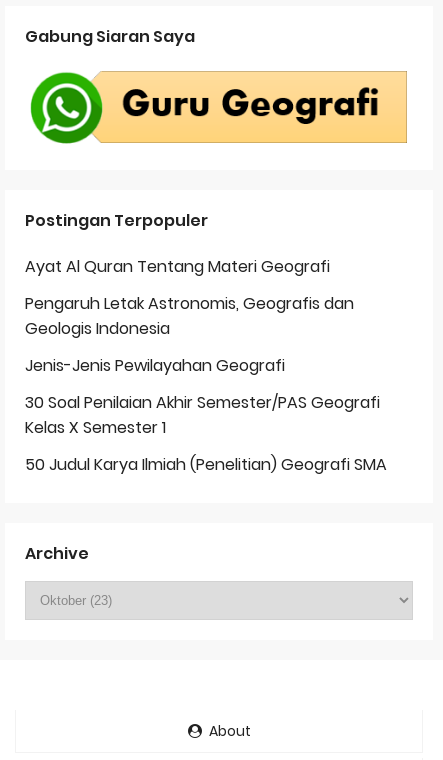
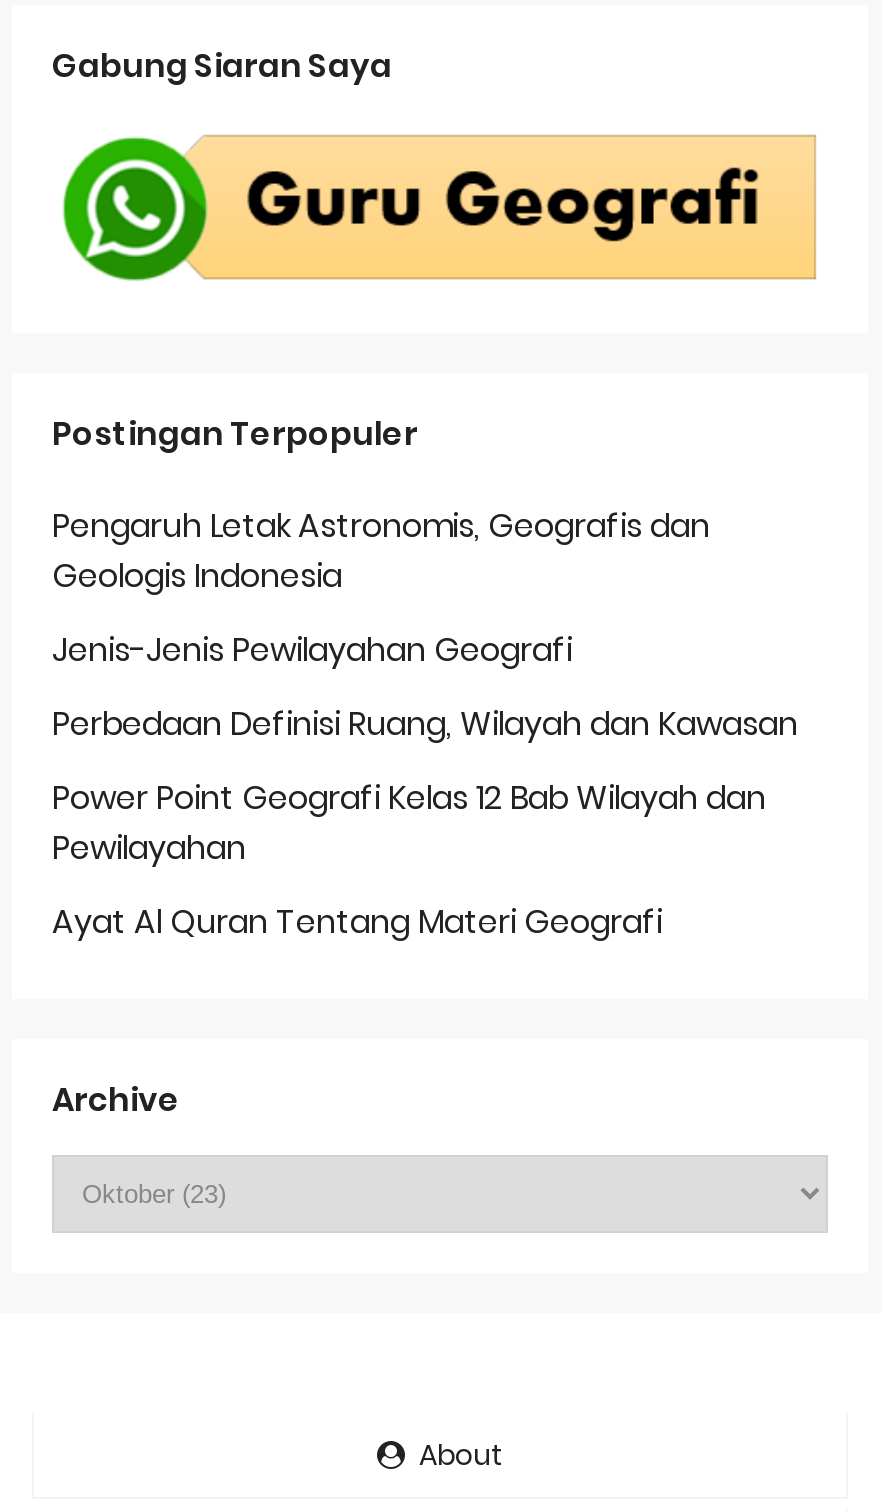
moved [25,255,330,278] -> [52,898,662,944]: Ayat Al Quran Tentang Materi Geografi
moved [25,292,354,377] -> [52,502,710,672]: Pengaruh Letak Astronomis, Geografis dan | Geologis Indonesia | Jenis-Jenis Pewilayahan Geografi
[25,391,387,476] 30 Soal Penilaian Akhir Semester/PAS Geografi | Kelas X Semester 1 | 50 Judul Karya Ilmiah (Penelitian) Geografi SMA -> [52,700,798,870] Perbedaan Definisi Ruang, Wilayah dan Kawasan | Power Point Geografi Kelas 12 Bab Wilayah dan | Pewilayahan

